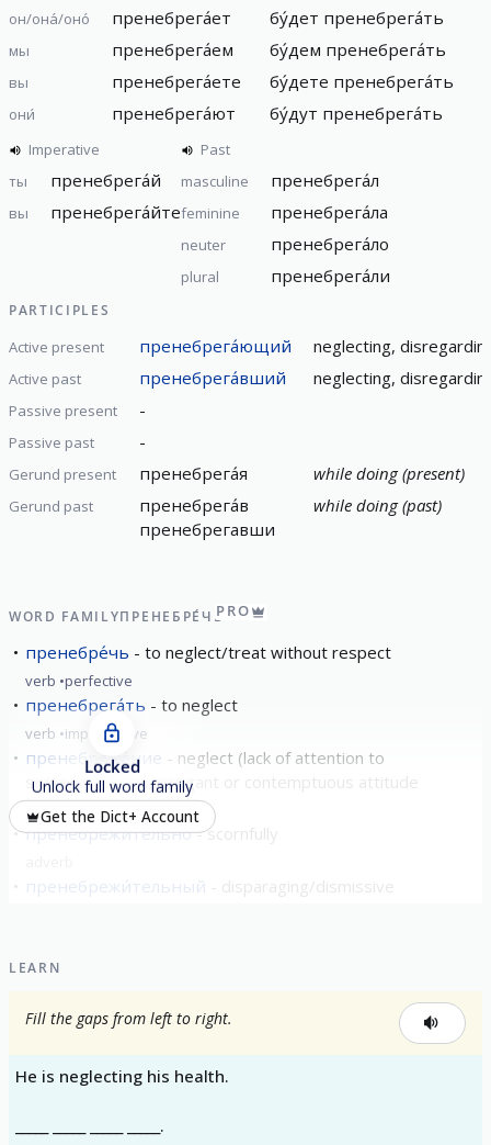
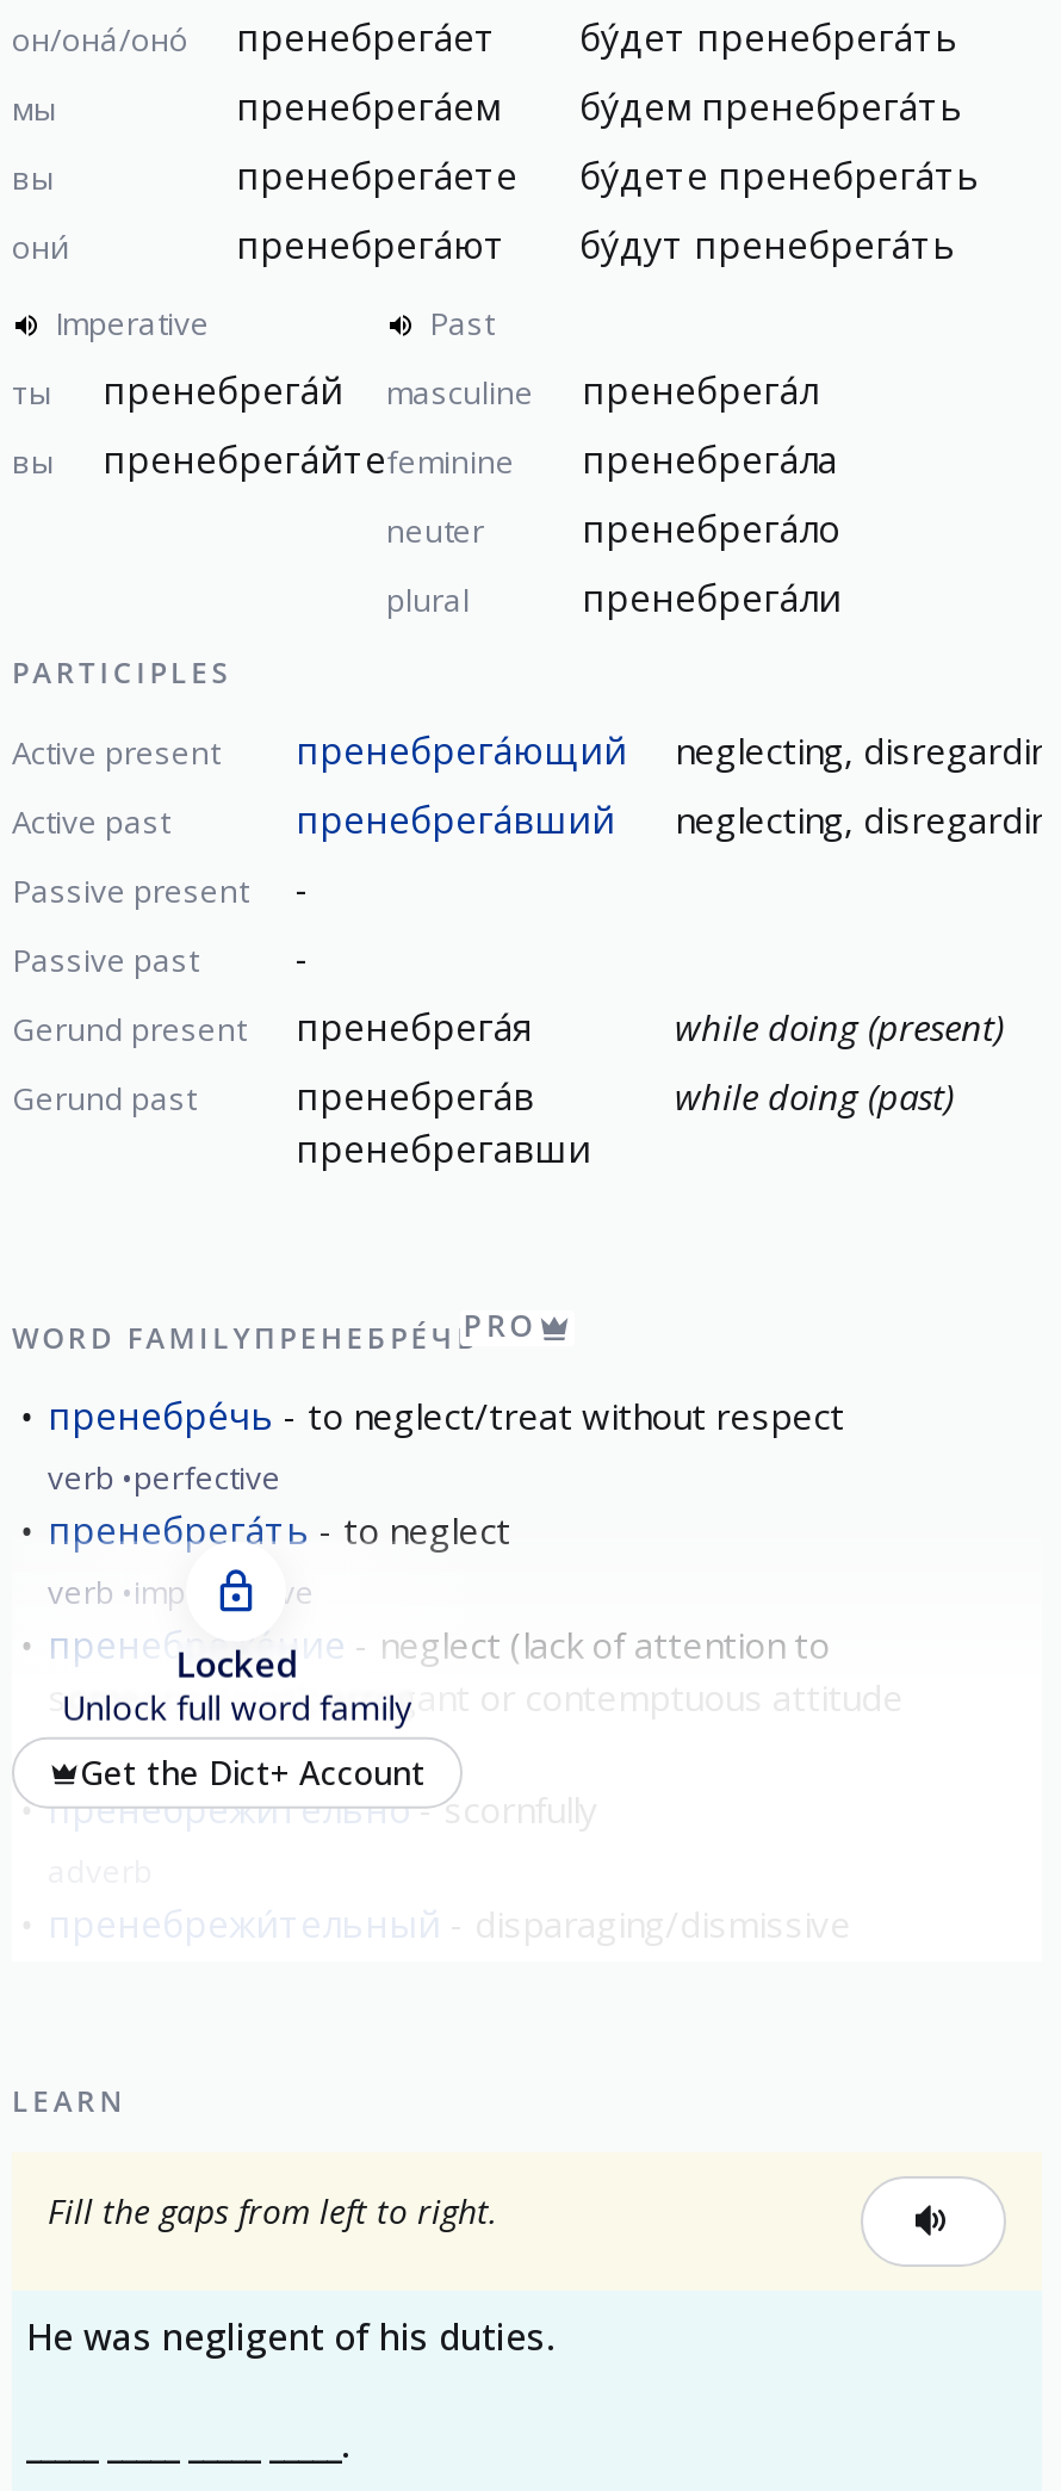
[15,1065,229,1087] He is neglecting his health. -> [26,2312,556,2360] He was negligent of his duties.

